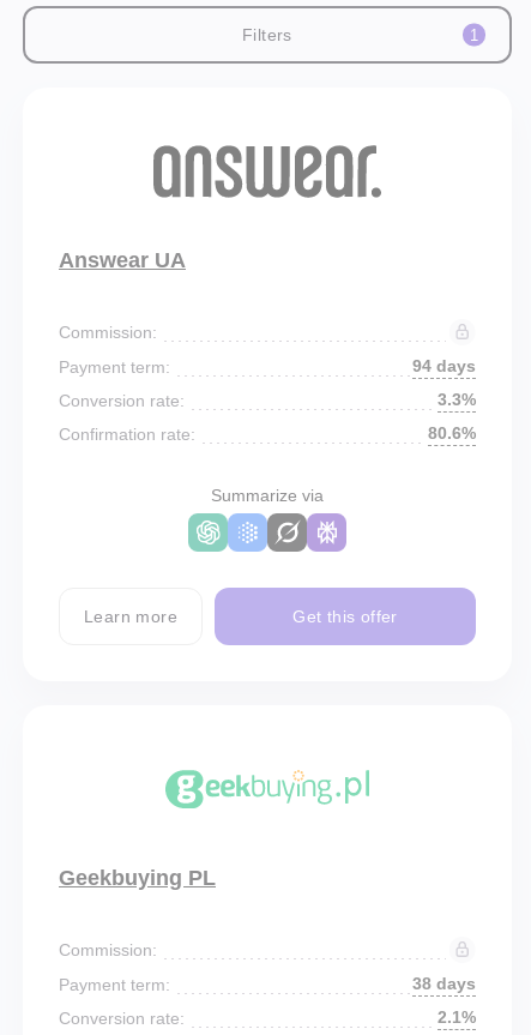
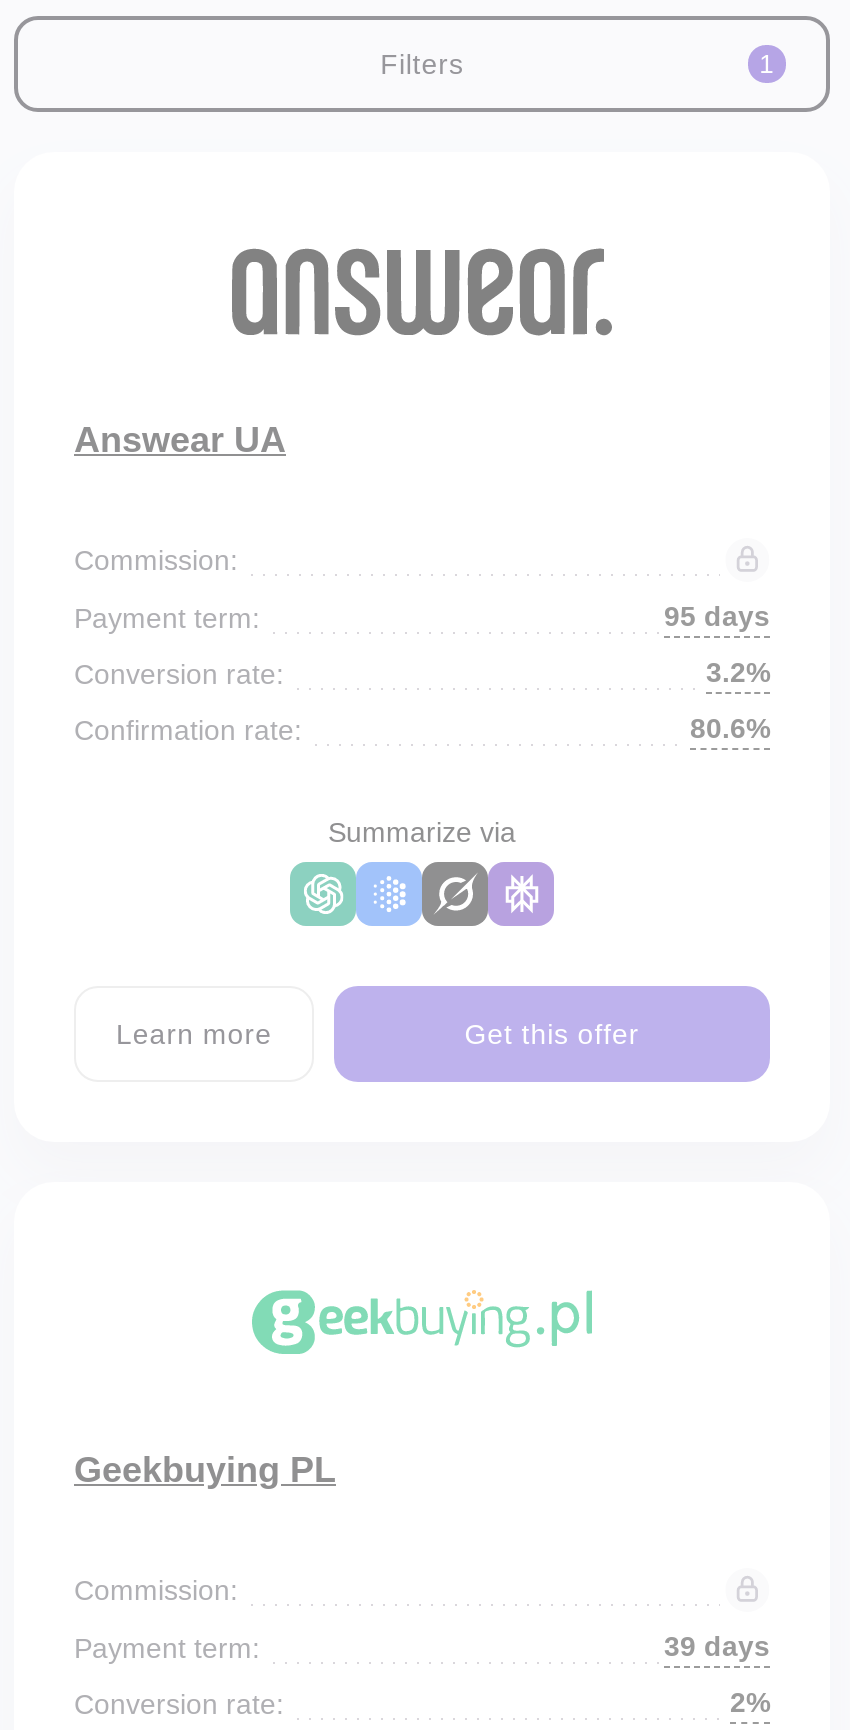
[412,356,476,375] 94 days -> [664,600,770,632] 95 days
[438,390,476,409] 3.3% -> [706,656,770,688] 3.2%
[412,974,476,993] 38 days -> [664,1630,770,1662] 39 days
[438,1007,476,1027] 2.1% -> [730,1686,770,1718] 2%

